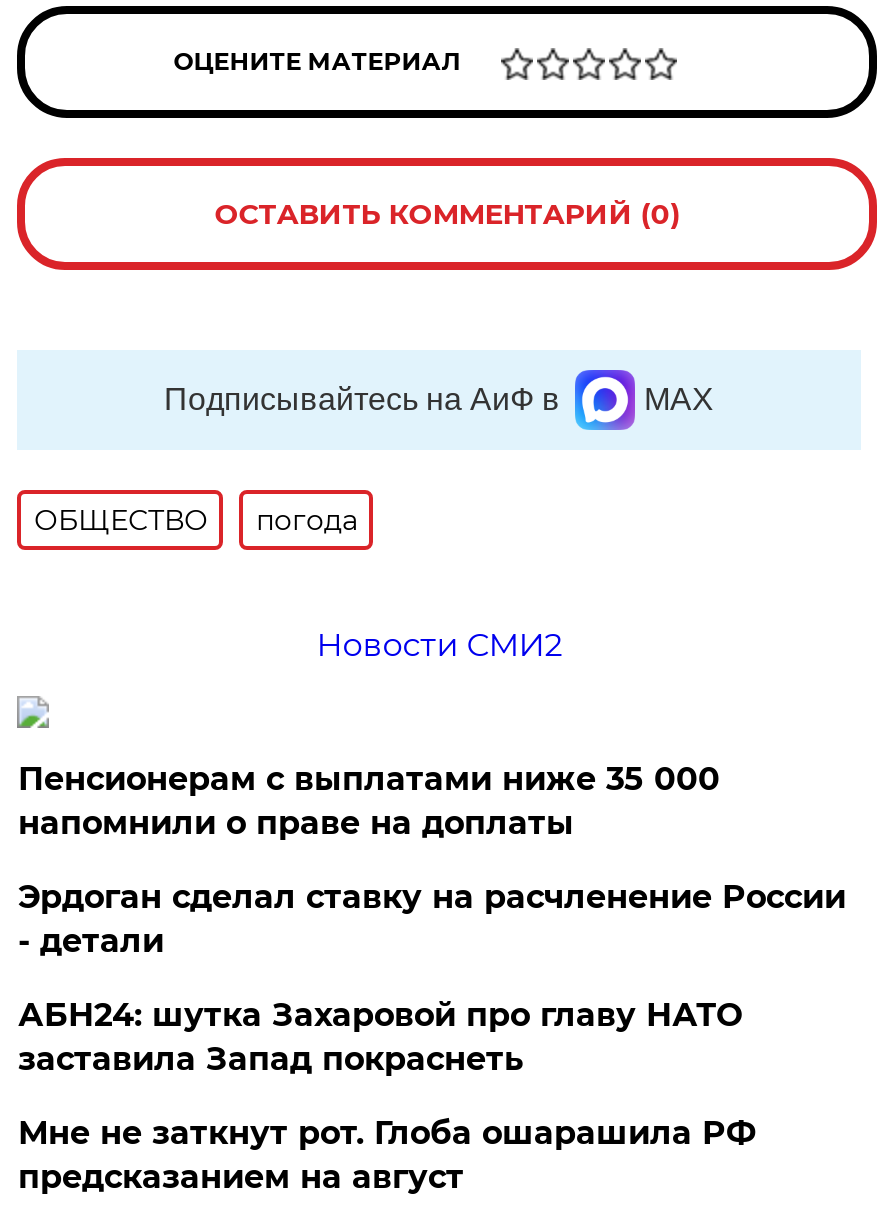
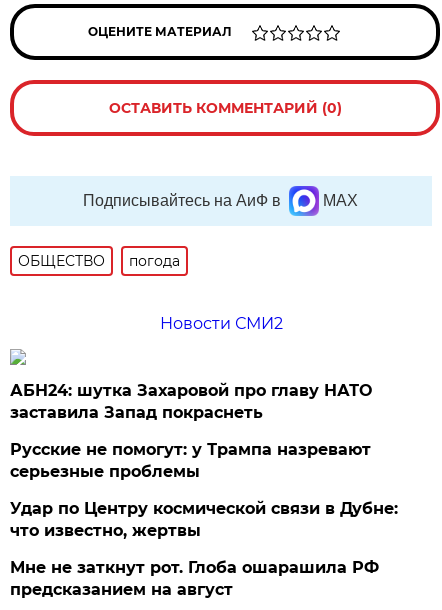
[18,760,846,960] Пенсионерам с выплатами ниже 35 000 | напомнили о праве на доплаты | Эрдоган сделал ставку на расчленение России | - детали -> none
moved [18,996,742,1078] -> [10,381,372,422]: АБН24: шутка Захаровой про главу НАТО | заставила Запад покраснеть
none -> [10,440,398,540] Русские не помогут: у Трампа назревают | серьезные проблемы | Удар по Центру космической связи в Дубне: | что известно, жертвы

